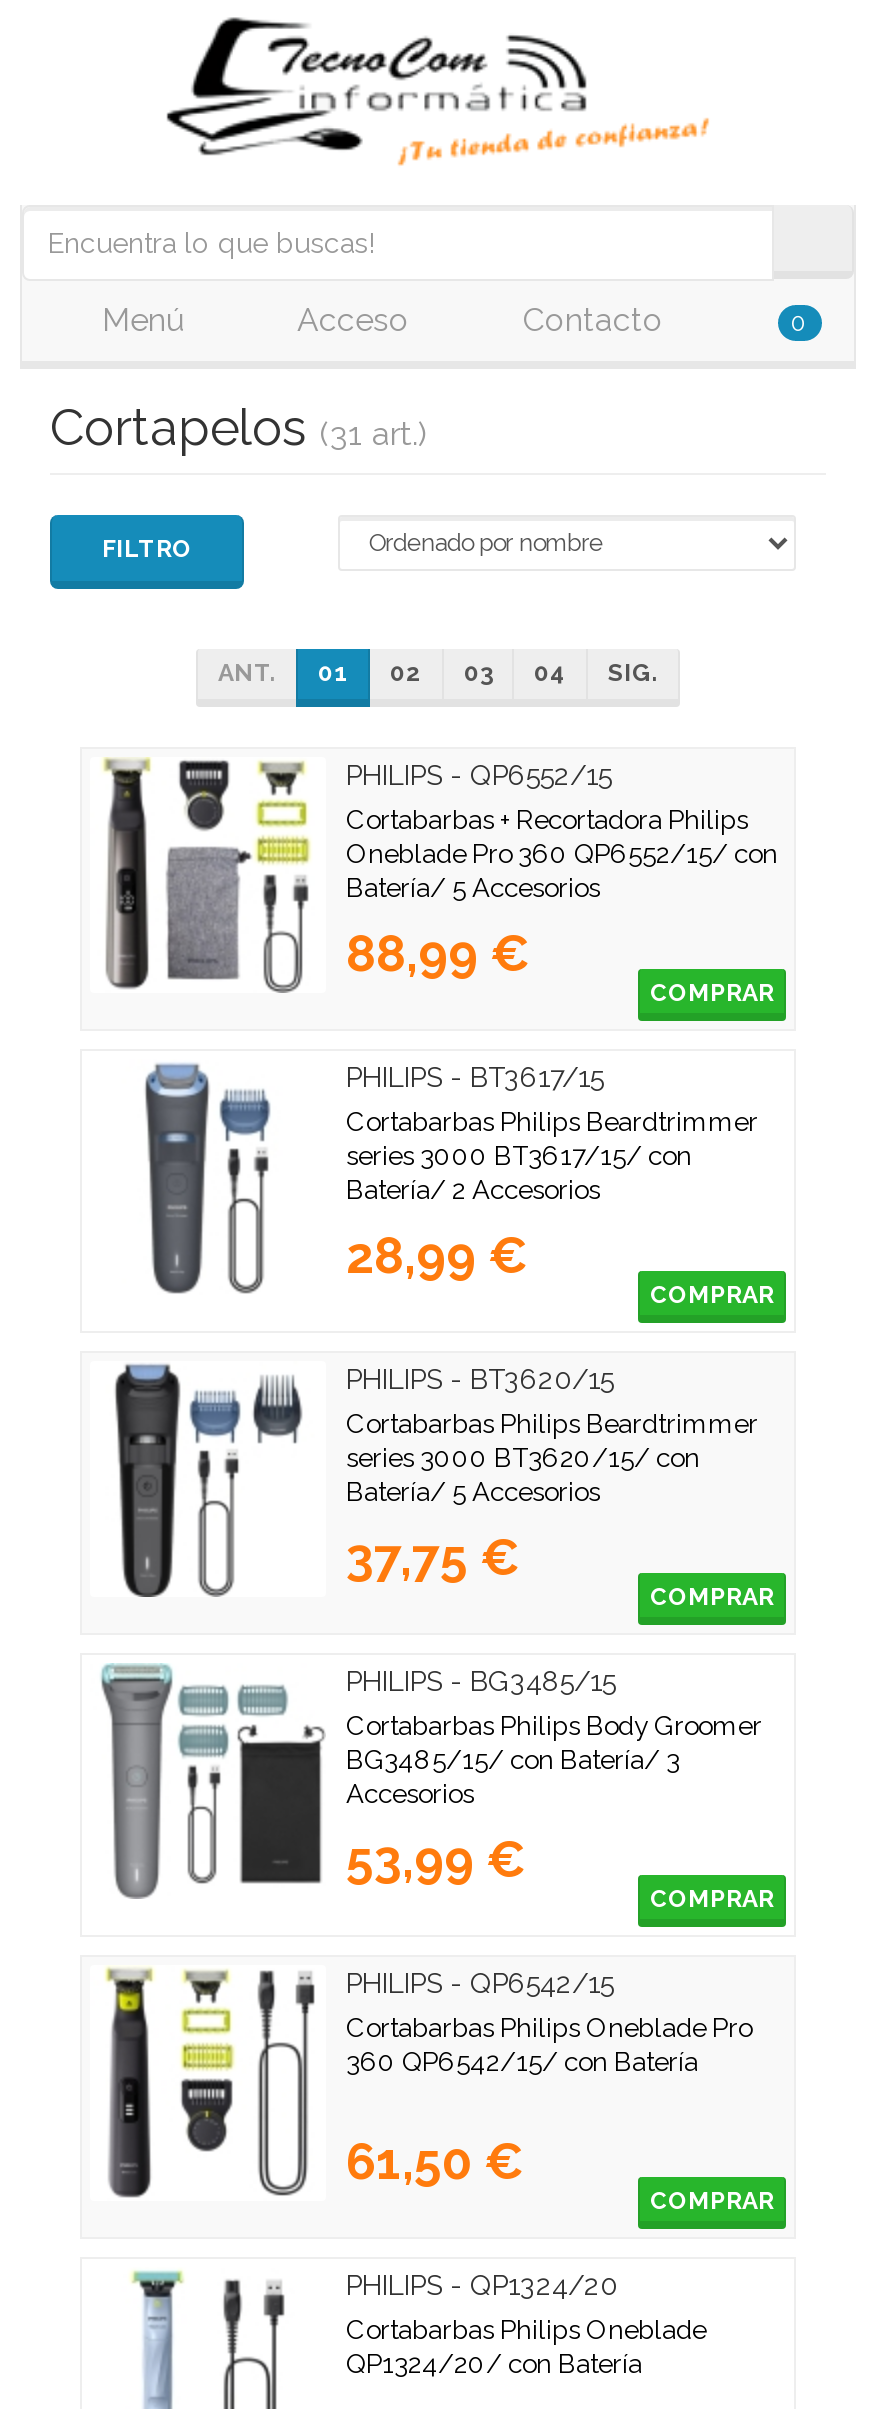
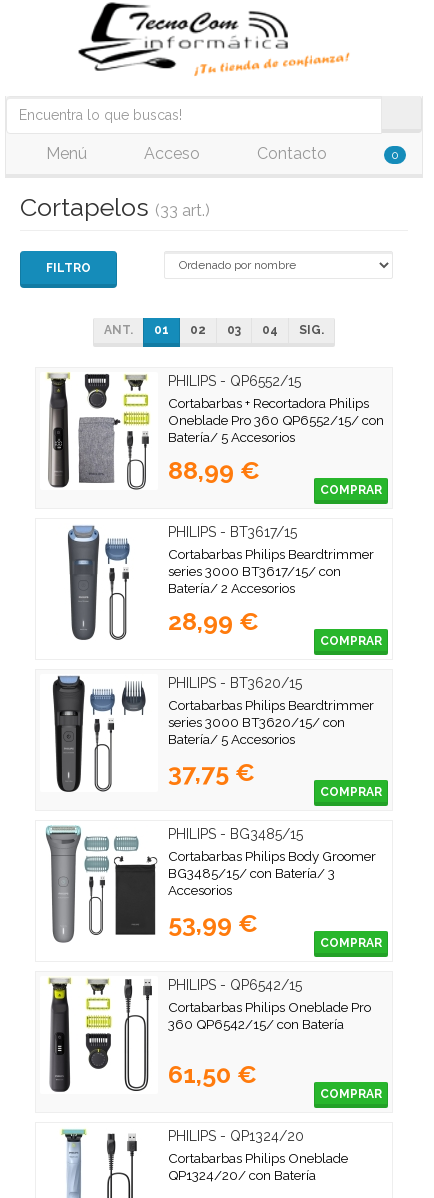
[50,397,428,457] Cortapelos (31 art.) -> [20,192,210,222] Cortapelos (33 art.)

